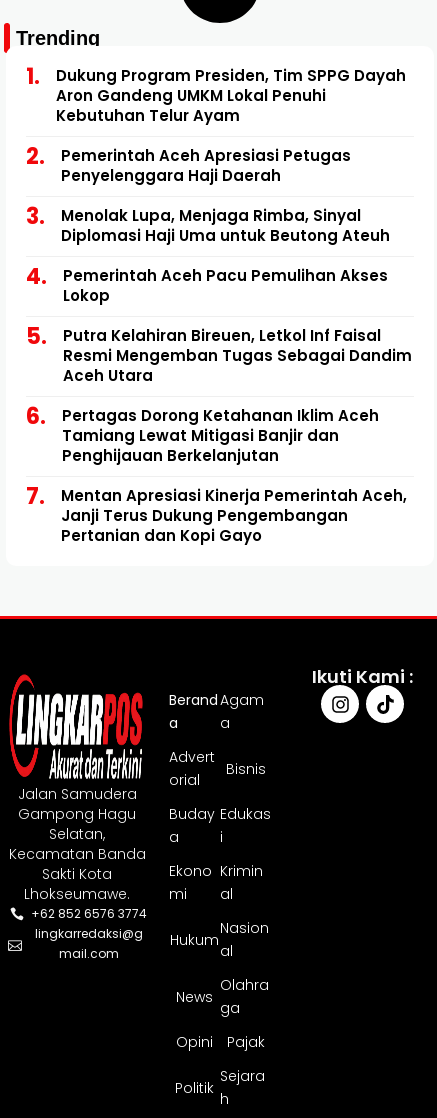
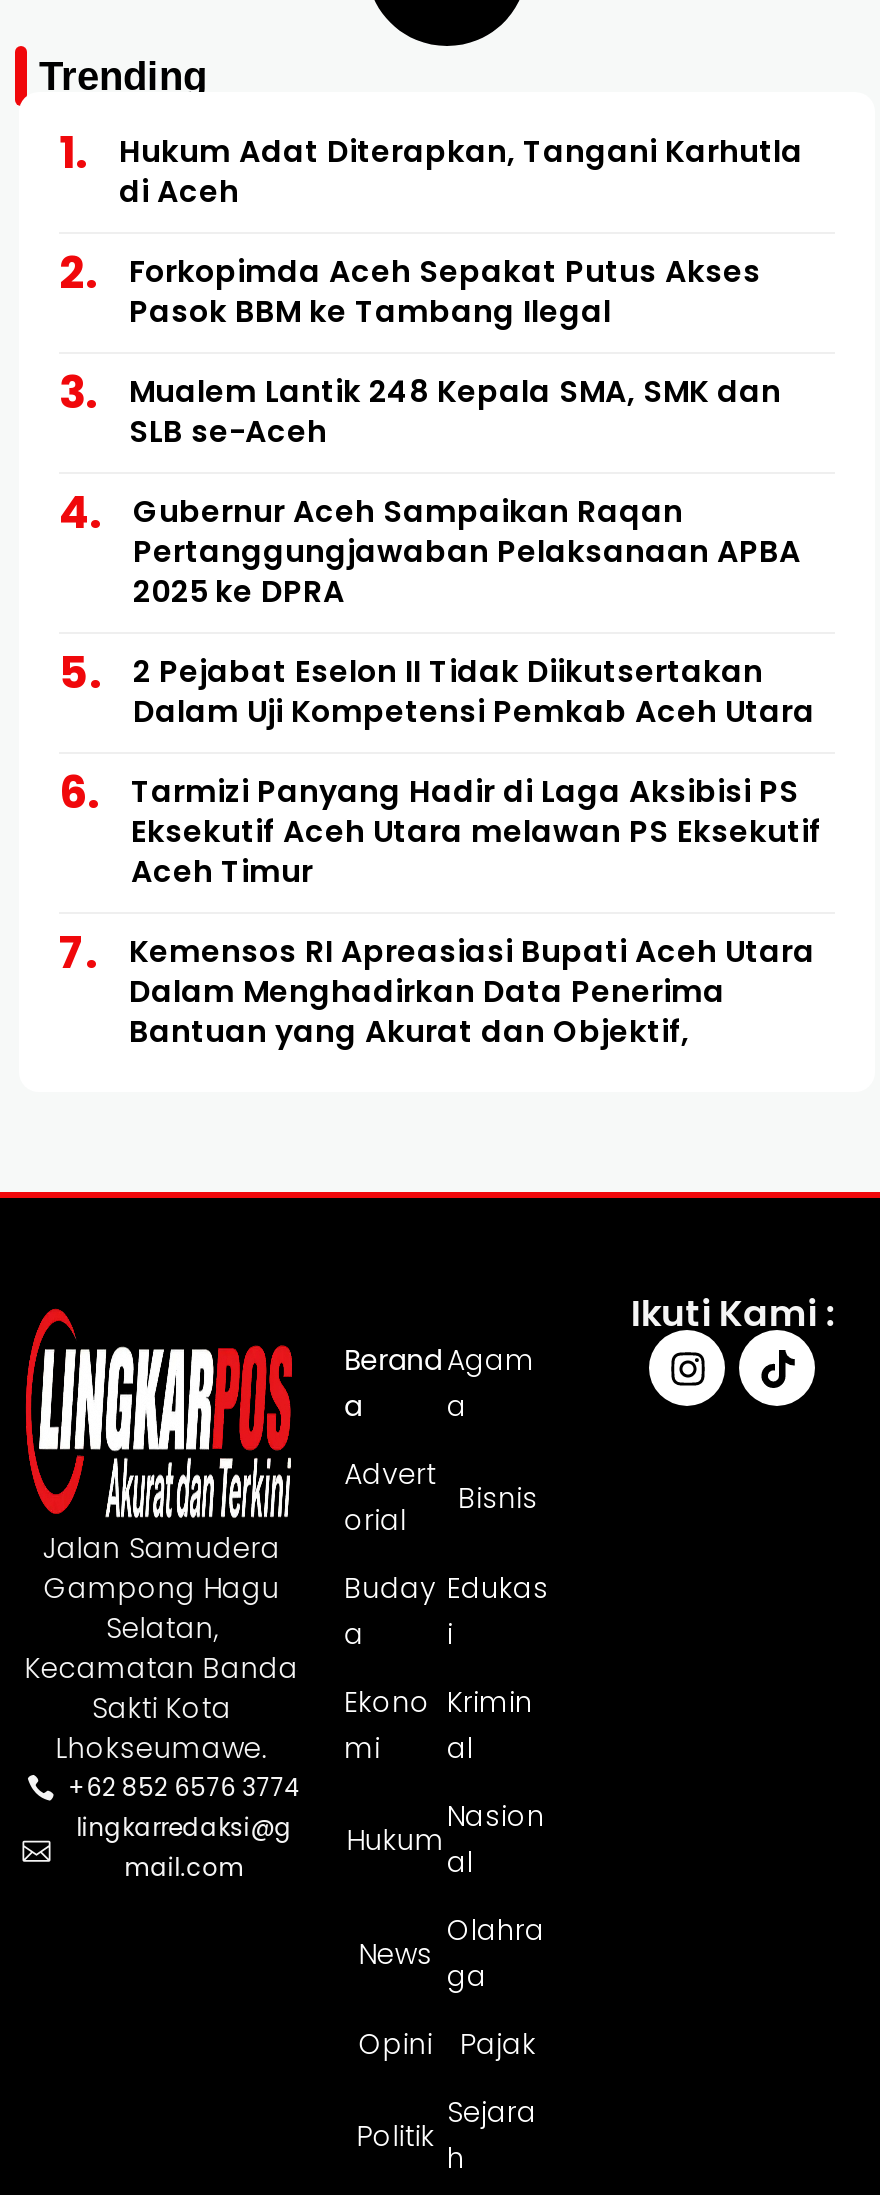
[56,65,406,126] Dukung Program Presiden, Tim SPPG Dayah | Aron Gandeng UMKM Lokal Penuhi | Kebutuhan Telur Ayam -> [119,131,803,213] Hukum Adat Diterapkan, Tangani Karhutla | di Aceh
[61,145,351,186] Pemerintah Aceh Apresiasi Petugas | Penyelenggara Haji Daerah -> [129,251,761,333] Forkopimda Aceh Sepakat Putus Akses | Pasok BBM ke Tambang Ilegal
[61,205,390,246] Menolak Lupa, Menjaga Rimba, Sinyal | Diplomasi Haji Uma untuk Beutong Ateuh -> [129,371,781,453] Mualem Lantik 248 Kepala SMA, SMK dan | SLB se-Aceh
[63,265,388,306] Pemerintah Aceh Pacu Pemulihan Akses | Lokop -> [133,491,801,613] Gubernur Aceh Sampaikan Raqan | Pertanggungjawaban Pelaksanaan APBA | 2025 ke DPRA
[63,325,412,386] Putra Kelahiran Bireuen, Letkol Inf Faisal | Resmi Mengemban Tugas Sebagai Dandim | Aceh Utara -> [133,651,815,733] 2 Pejabat Eselon II Tidak Diikutsertakan | Dalam Uji Kompetensi Pemkab Aceh Utara
[62,405,379,466] Pertagas Dorong Ketahanan Iklim Aceh | Tamiang Lewat Mitigasi Banjir dan | Penghijauan Berkelanjutan -> [131,771,821,893] Tarmizi Panyang Hadir di Laga Aksibisi PS | Eksekutif Aceh Utara melawan PS Eksekutif | Aceh Timur
[61,485,407,546] Mentan Apresiasi Kinerja Pemerintah Aceh, | Janji Terus Dukung Pengembangan | Pertanian dan Kopi Gayo -> [129,931,815,1053] Kemensos RI Apreasiasi Bupati Aceh Utara | Dalam Menghadirkan Data Penerima | Bantuan yang Akurat dan Objektif,

